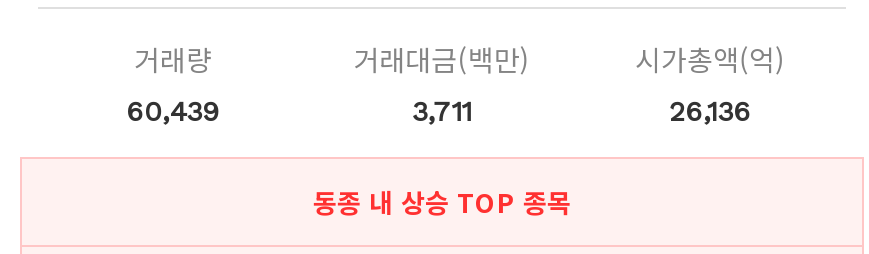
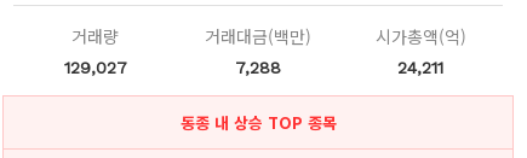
[126,96,220,128] 60,439 -> [64,58,127,78] 129,027
[412,96,472,128] 3,711 -> [235,58,281,78] 7,288
[669,96,751,128] 26,136 -> [397,58,443,78] 24,211

